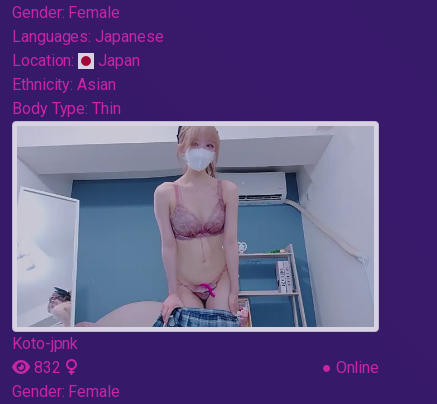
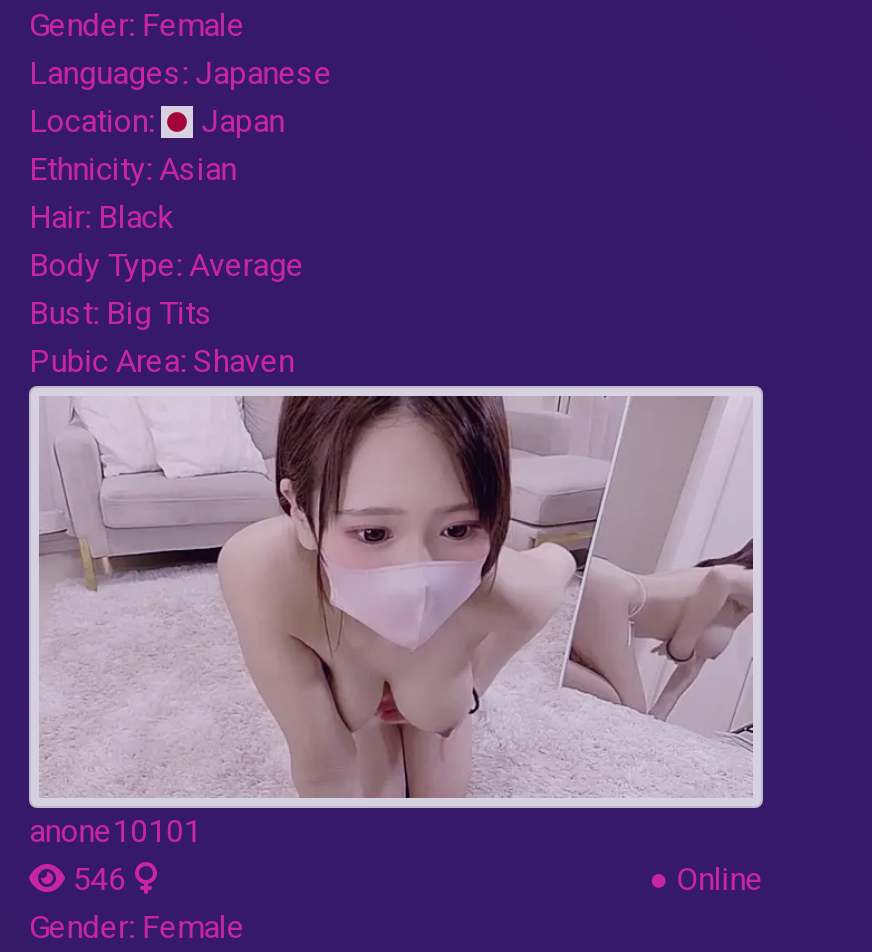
[12,99,121,118] Body Type: Thin -> [29,198,304,380] Hair: Black | Body Type: Average | Bust: Big Tits | Pubic Area: Shaven
[12,126,374,377] [image] | Koto-jpnk | 832 -> [29,394,755,898] [image] | anone10101 | 546

